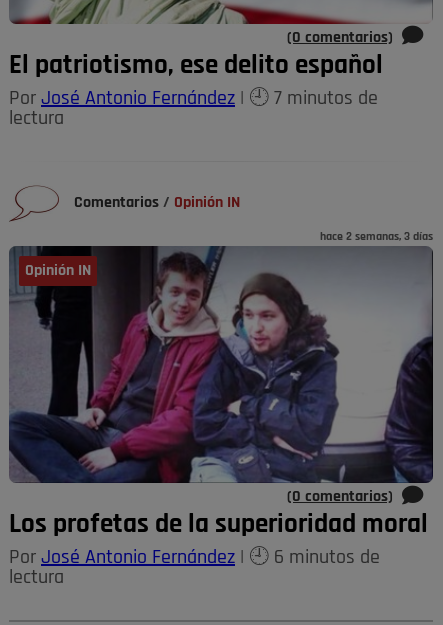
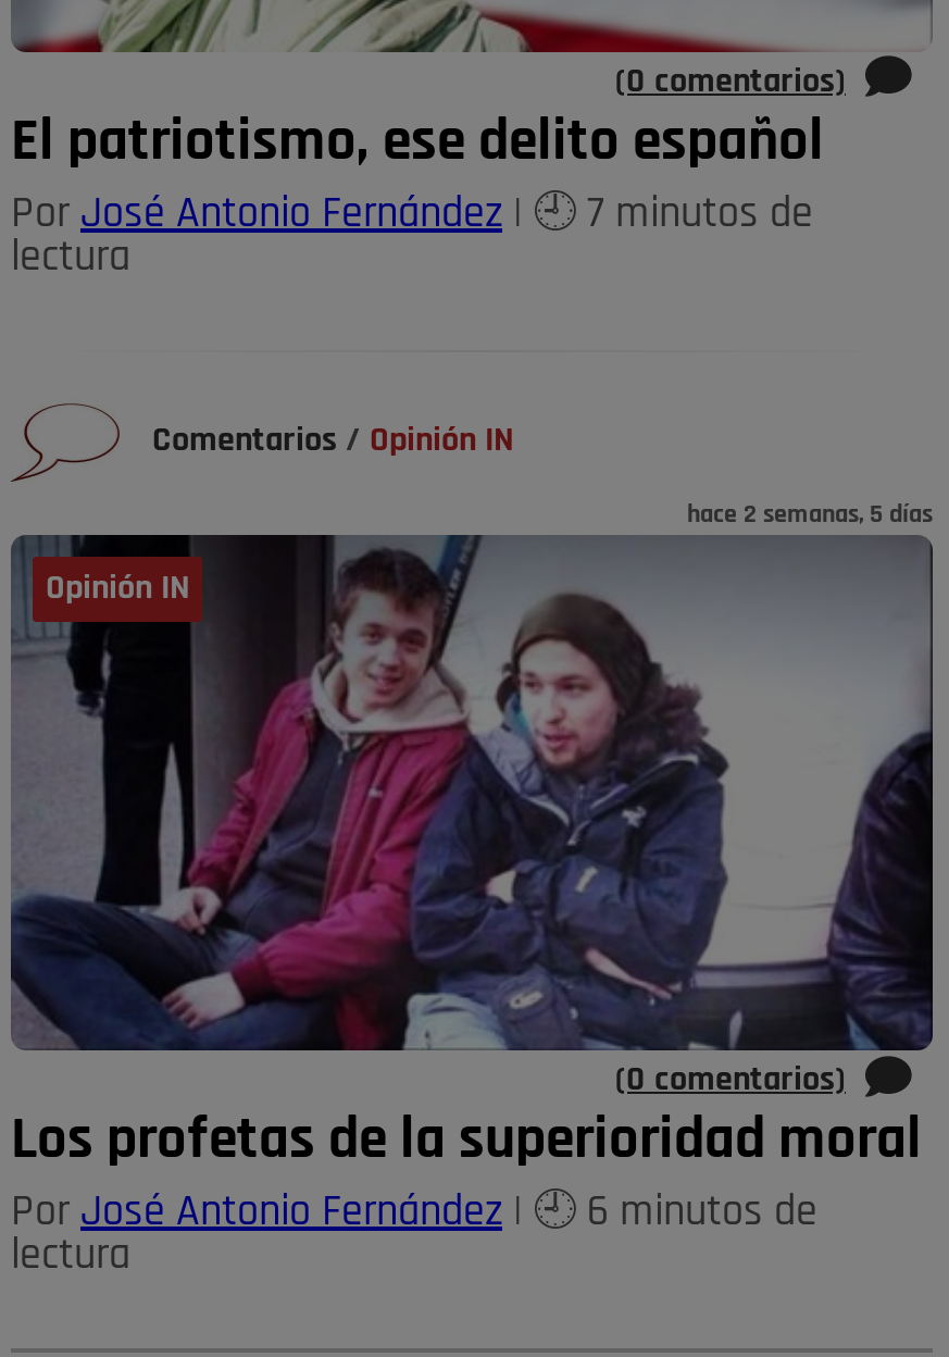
[320,231,433,243] hace 2 semanas, 3 días -> [687,502,933,528] hace 2 semanas, 5 días

